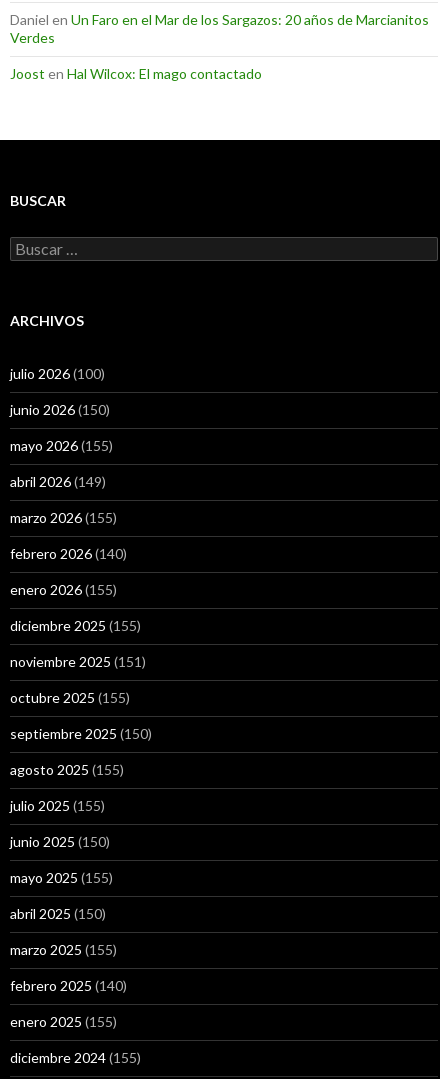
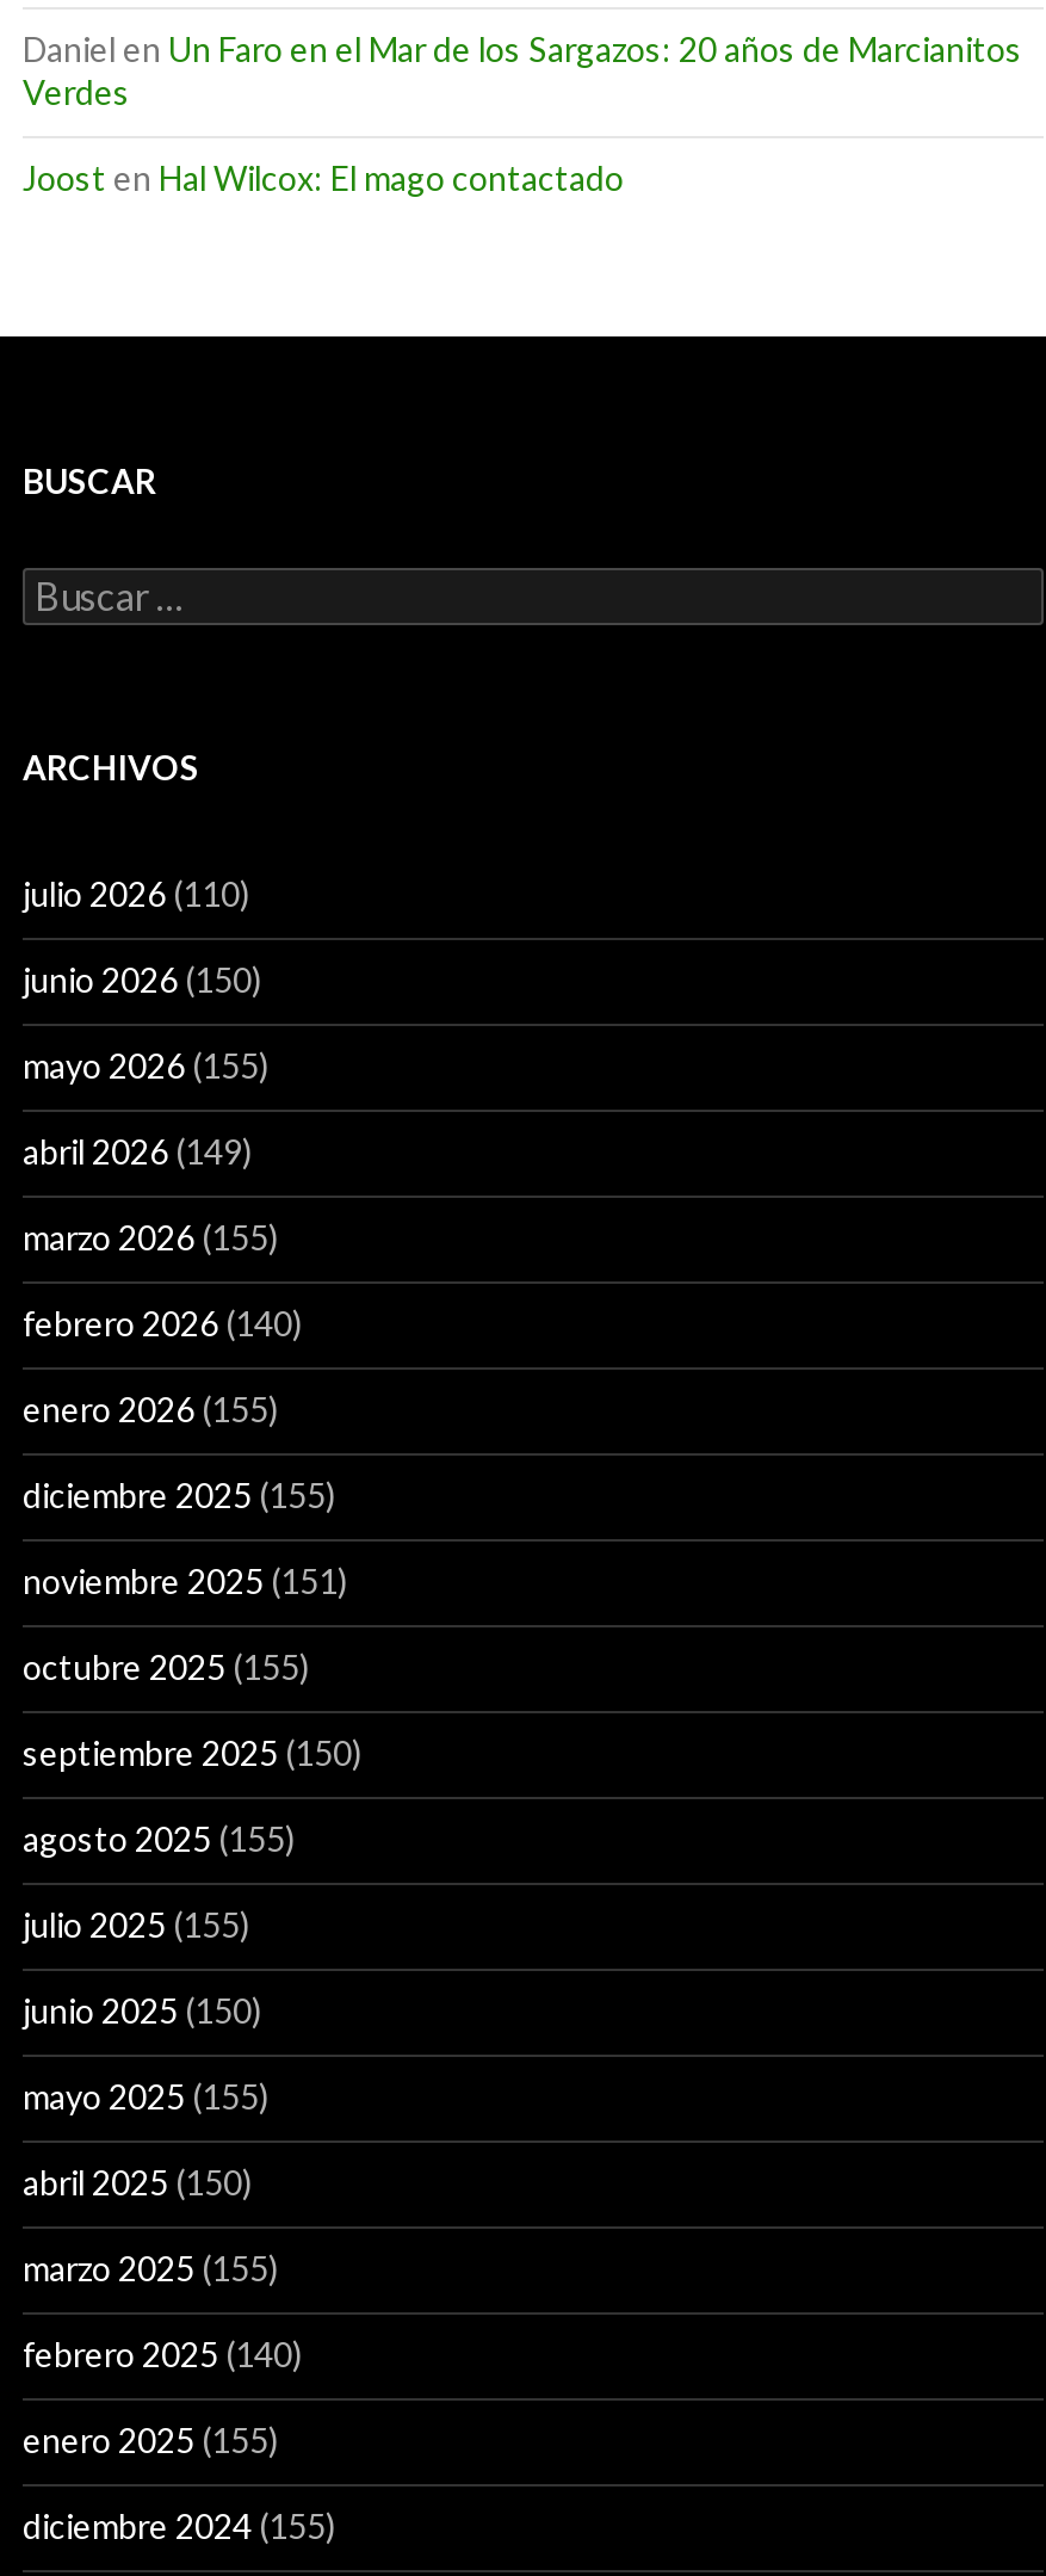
[10,365,105,382] julio 2026 (100) -> [23,873,249,914] julio 2026 (110)

